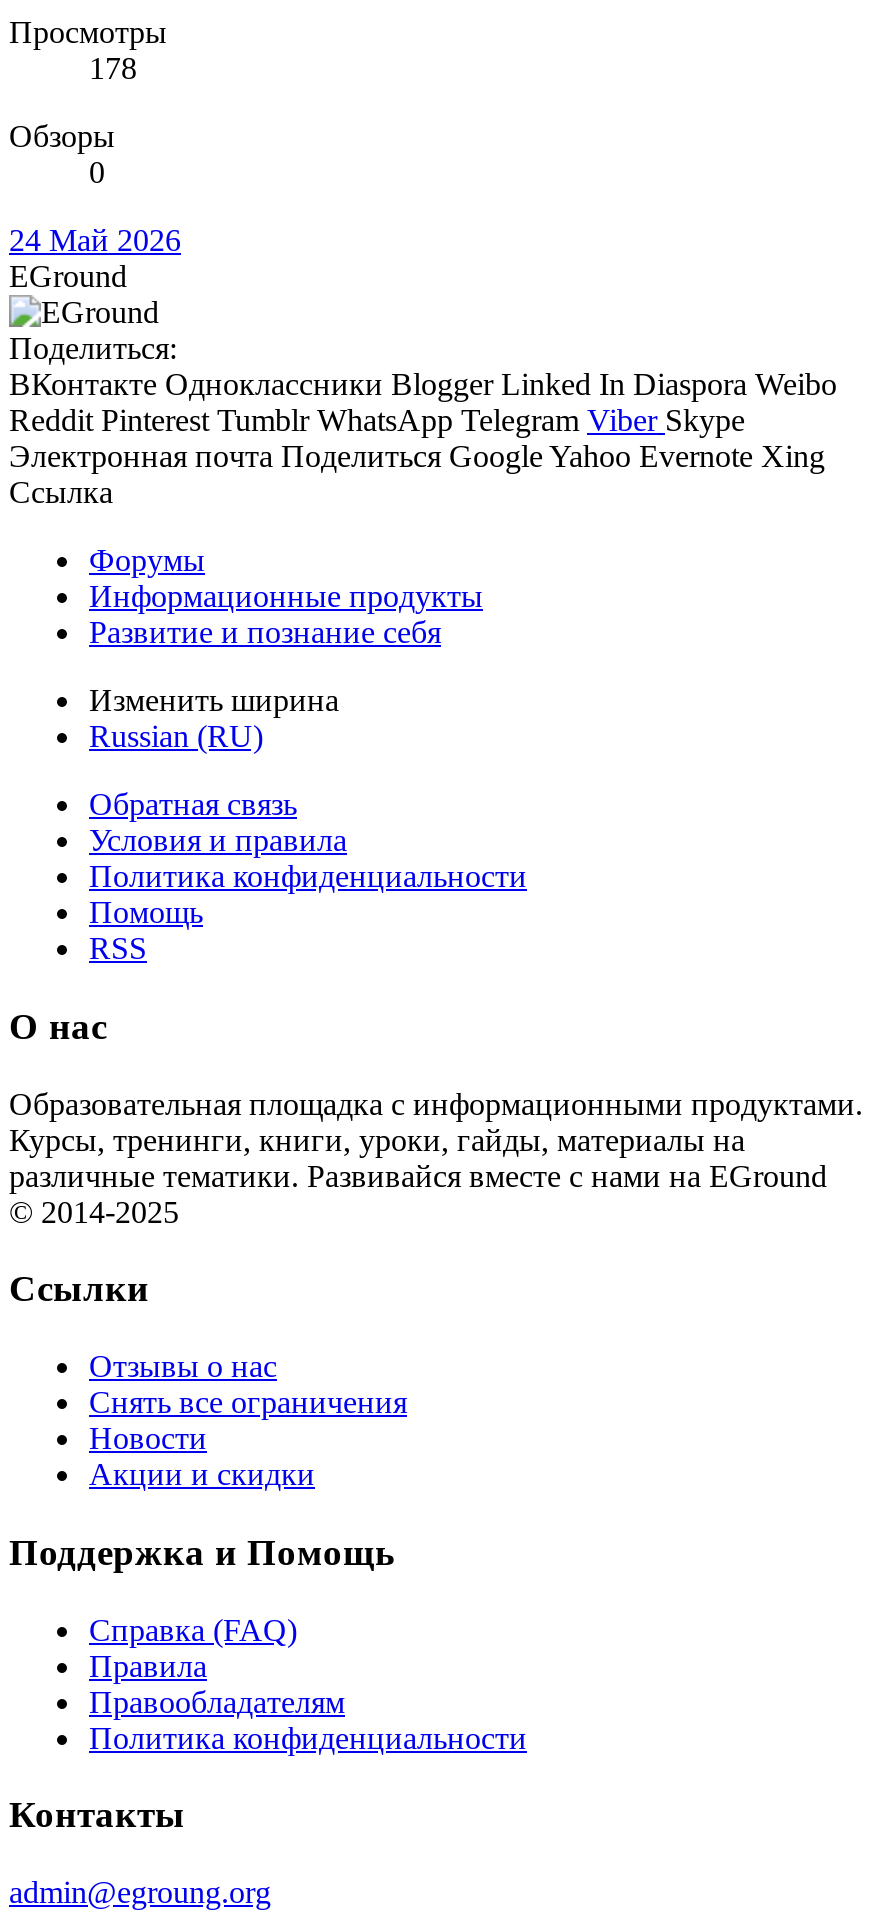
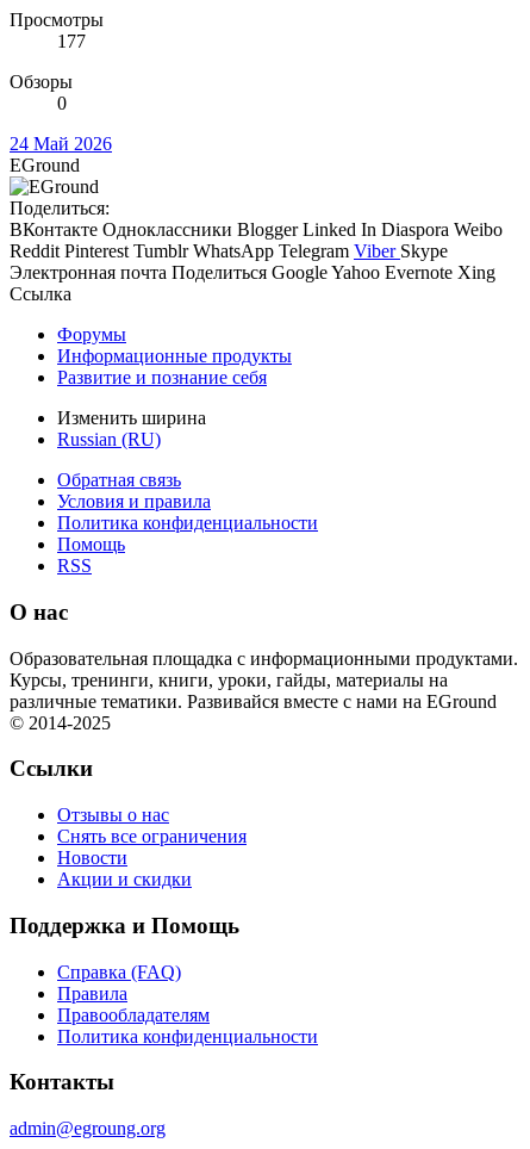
[89,52,137,86] 178 -> [57,31,86,52] 177

